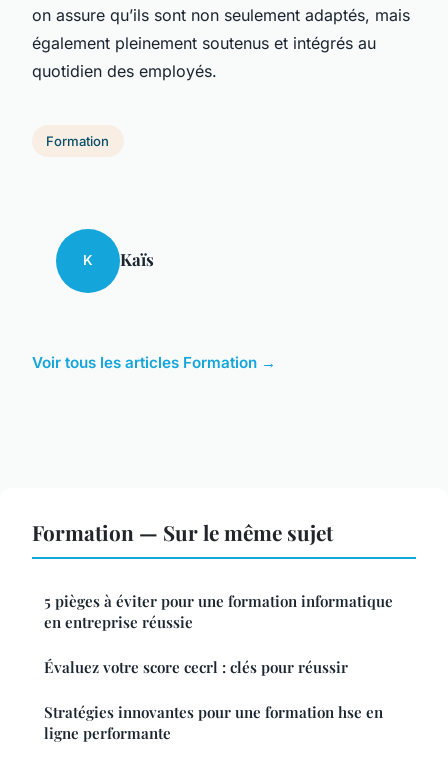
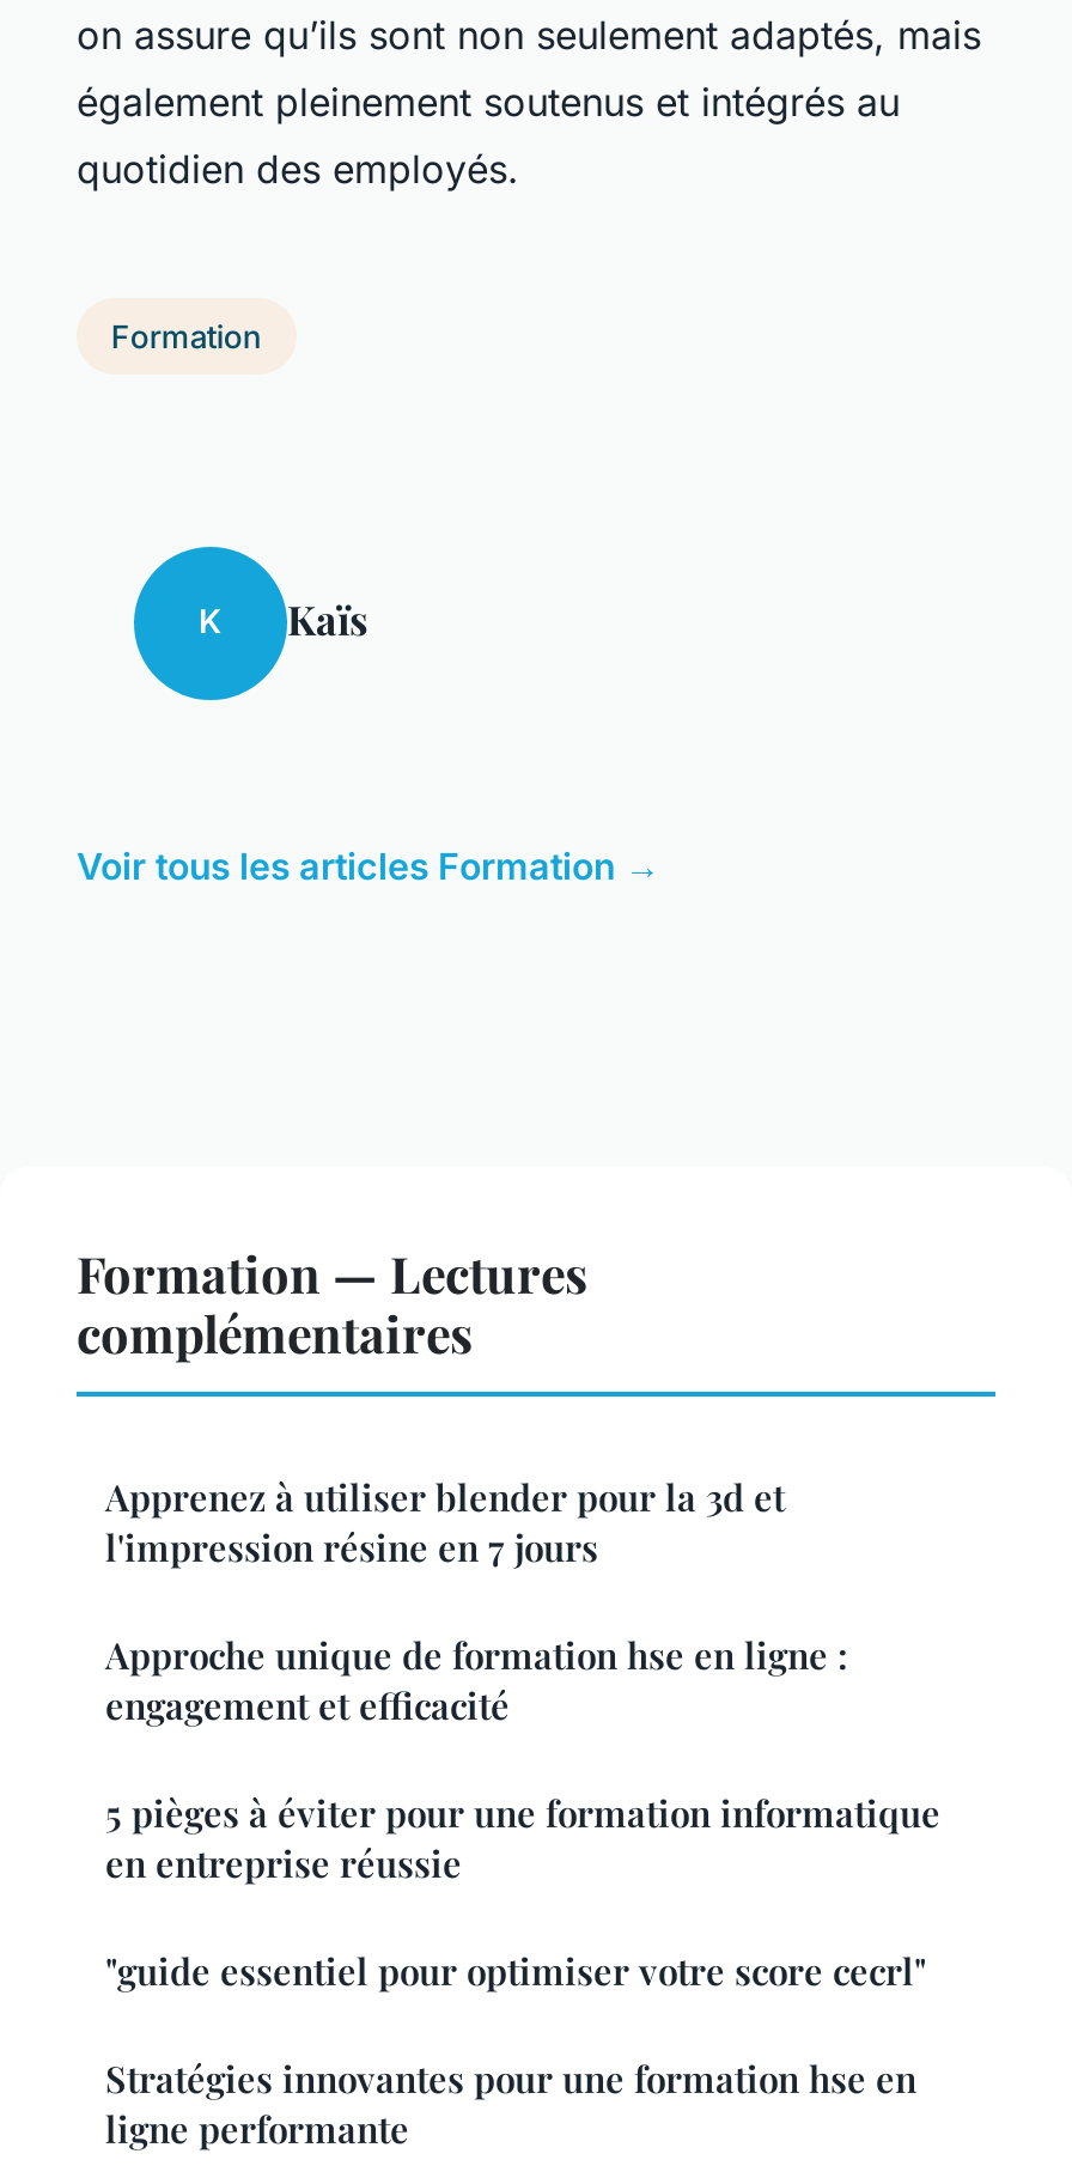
[32,518,333,546] Formation — Sur le même sujet -> [77,1238,847,1728] Formation — Lectures | complémentaires | Apprenez à utiliser blender pour la 3d et | l'impression résine en 7 jours | Approche unique de formation hse en ligne : | engagement et efficacité
[44,657,348,677] Évaluez votre score cecrl : clés pour réussir -> [105,1946,926,1994] "guide essentiel pour optimiser votre score cecrl"

